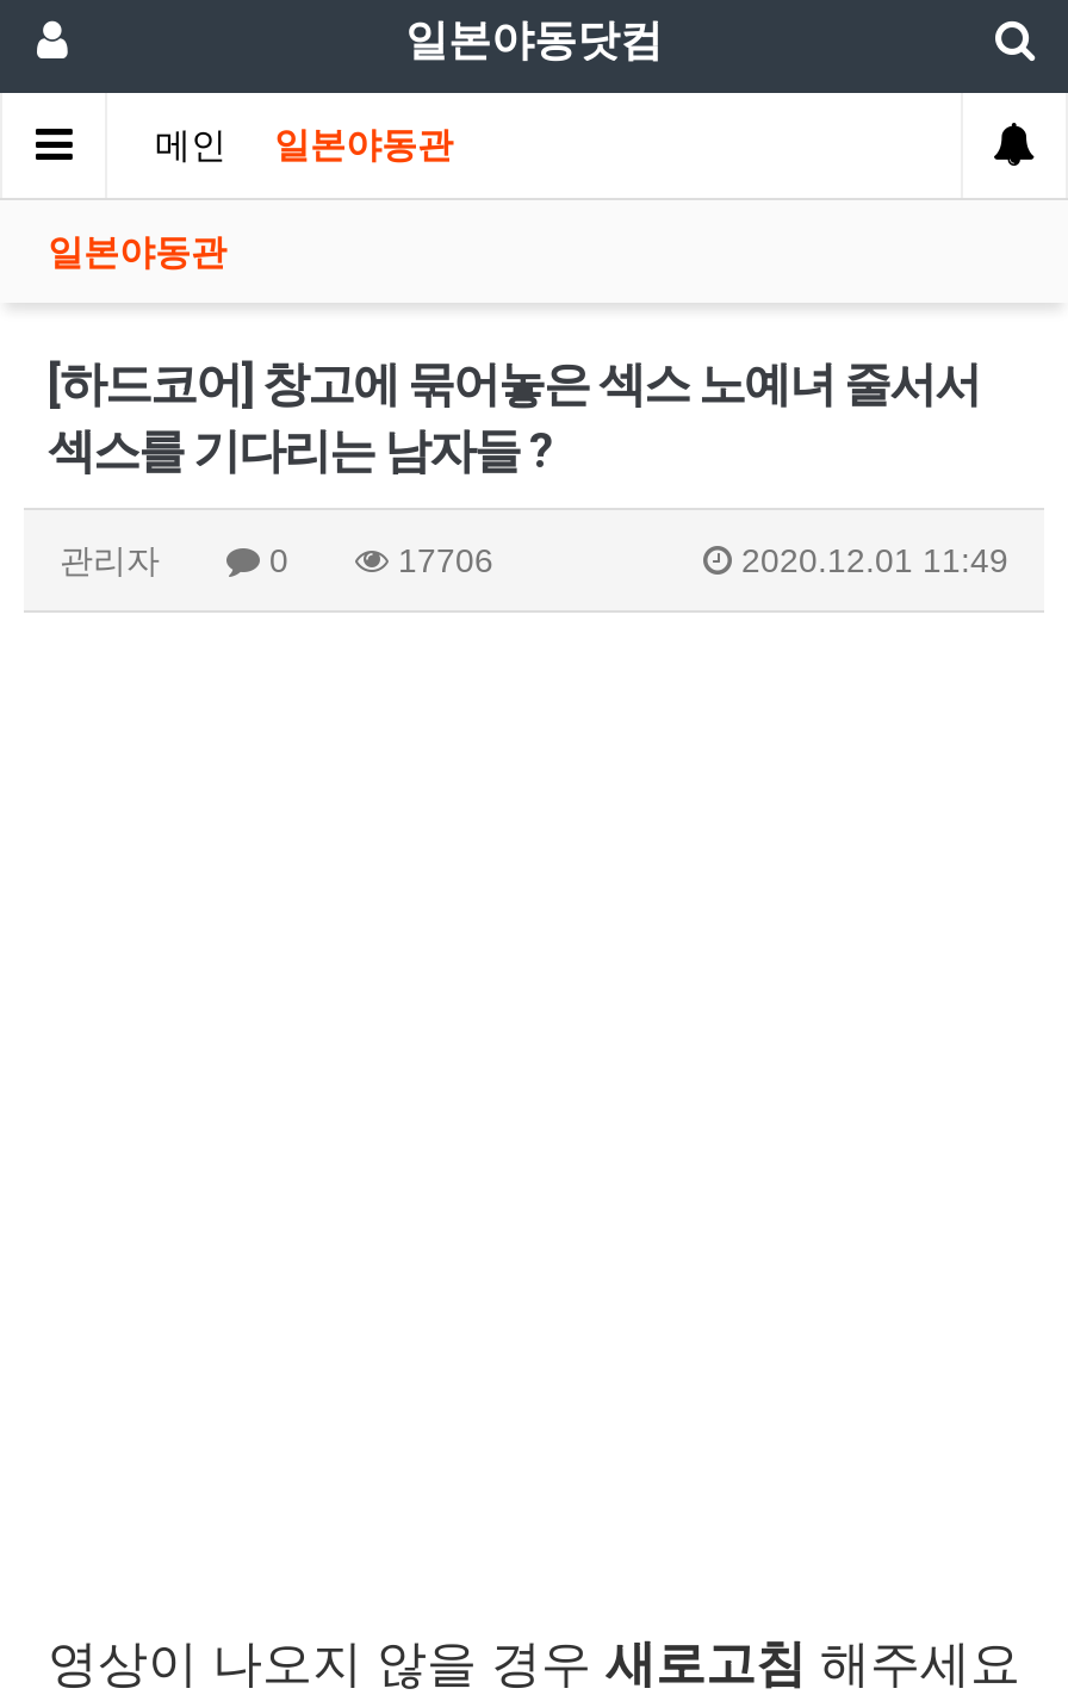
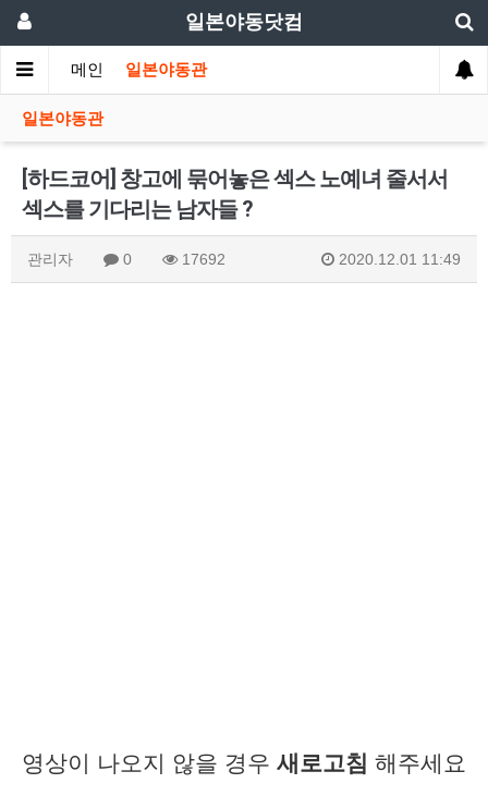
[389,541,493,579] 17706 -> [178,250,225,268] 17692

